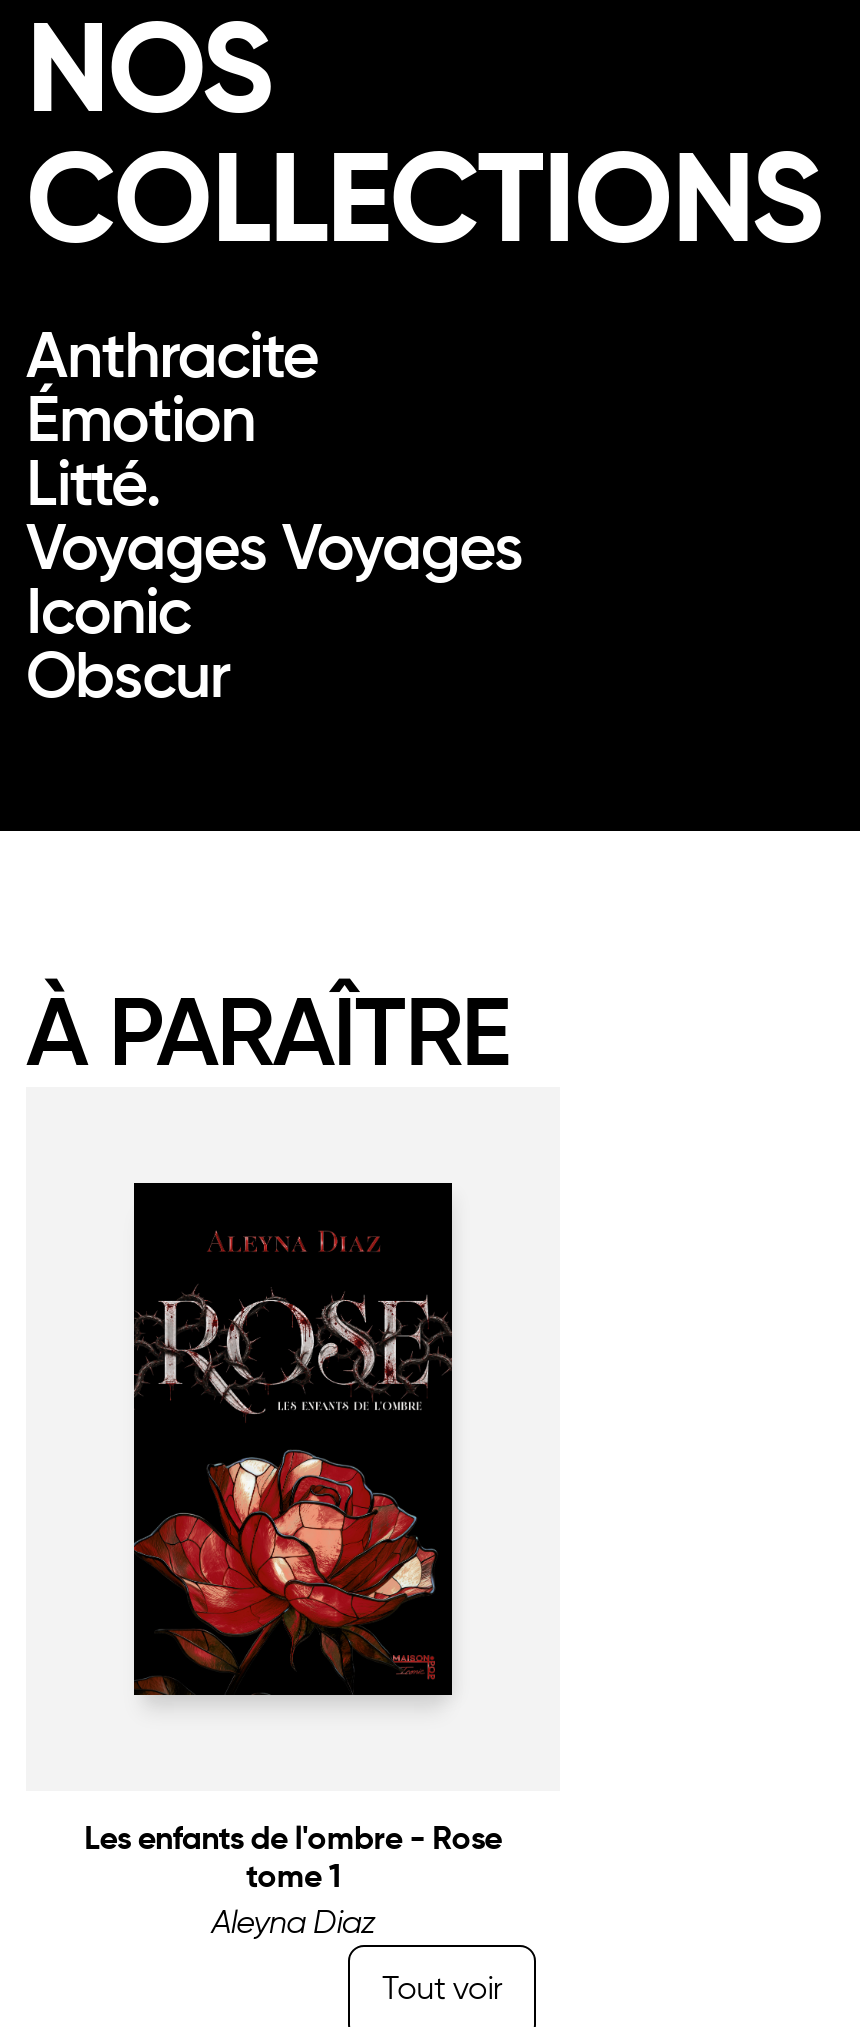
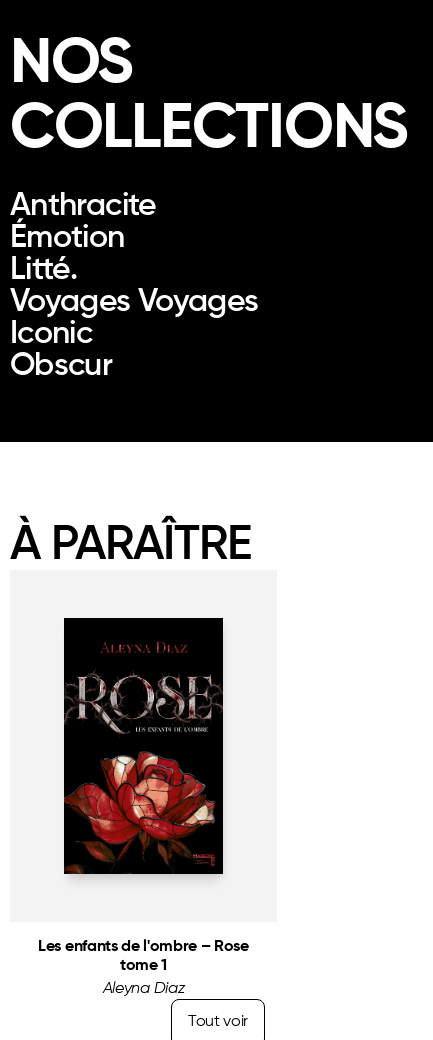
[84,1825,502,1857] Les enfants de l'ombre - Rose -> [38,939,249,955] Les enfants de l'ombre – Rose

